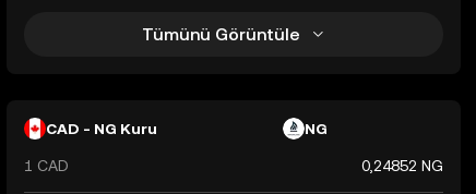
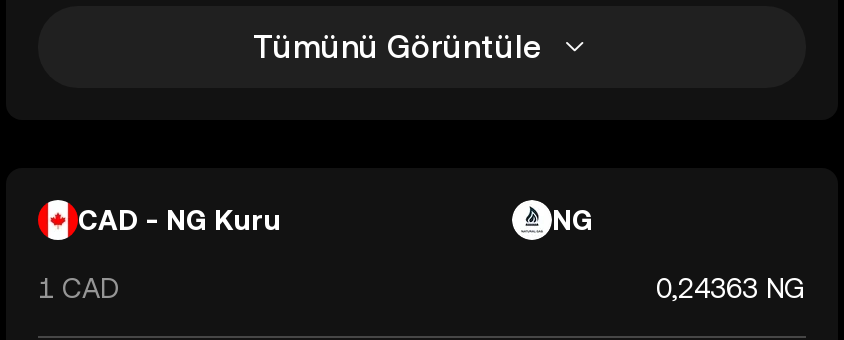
[361,157,443,174] 0,24852 NG -> [656,272,806,304] 0,24363 NG

